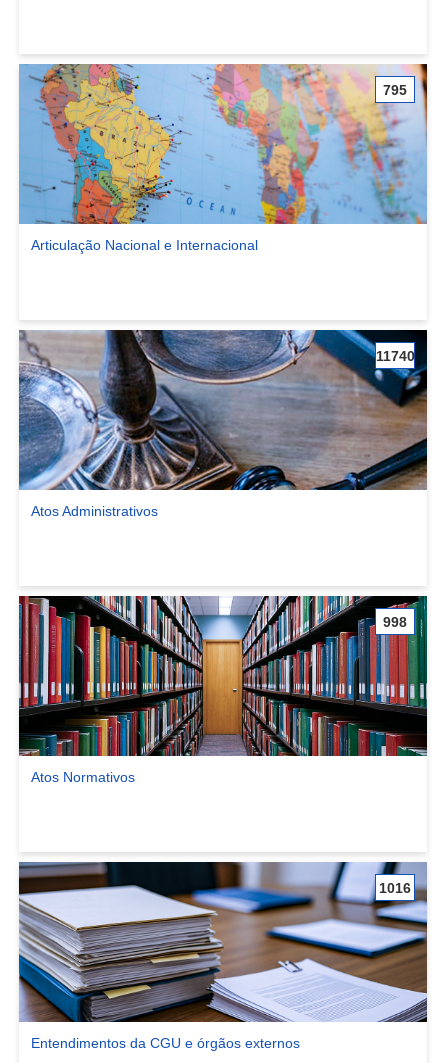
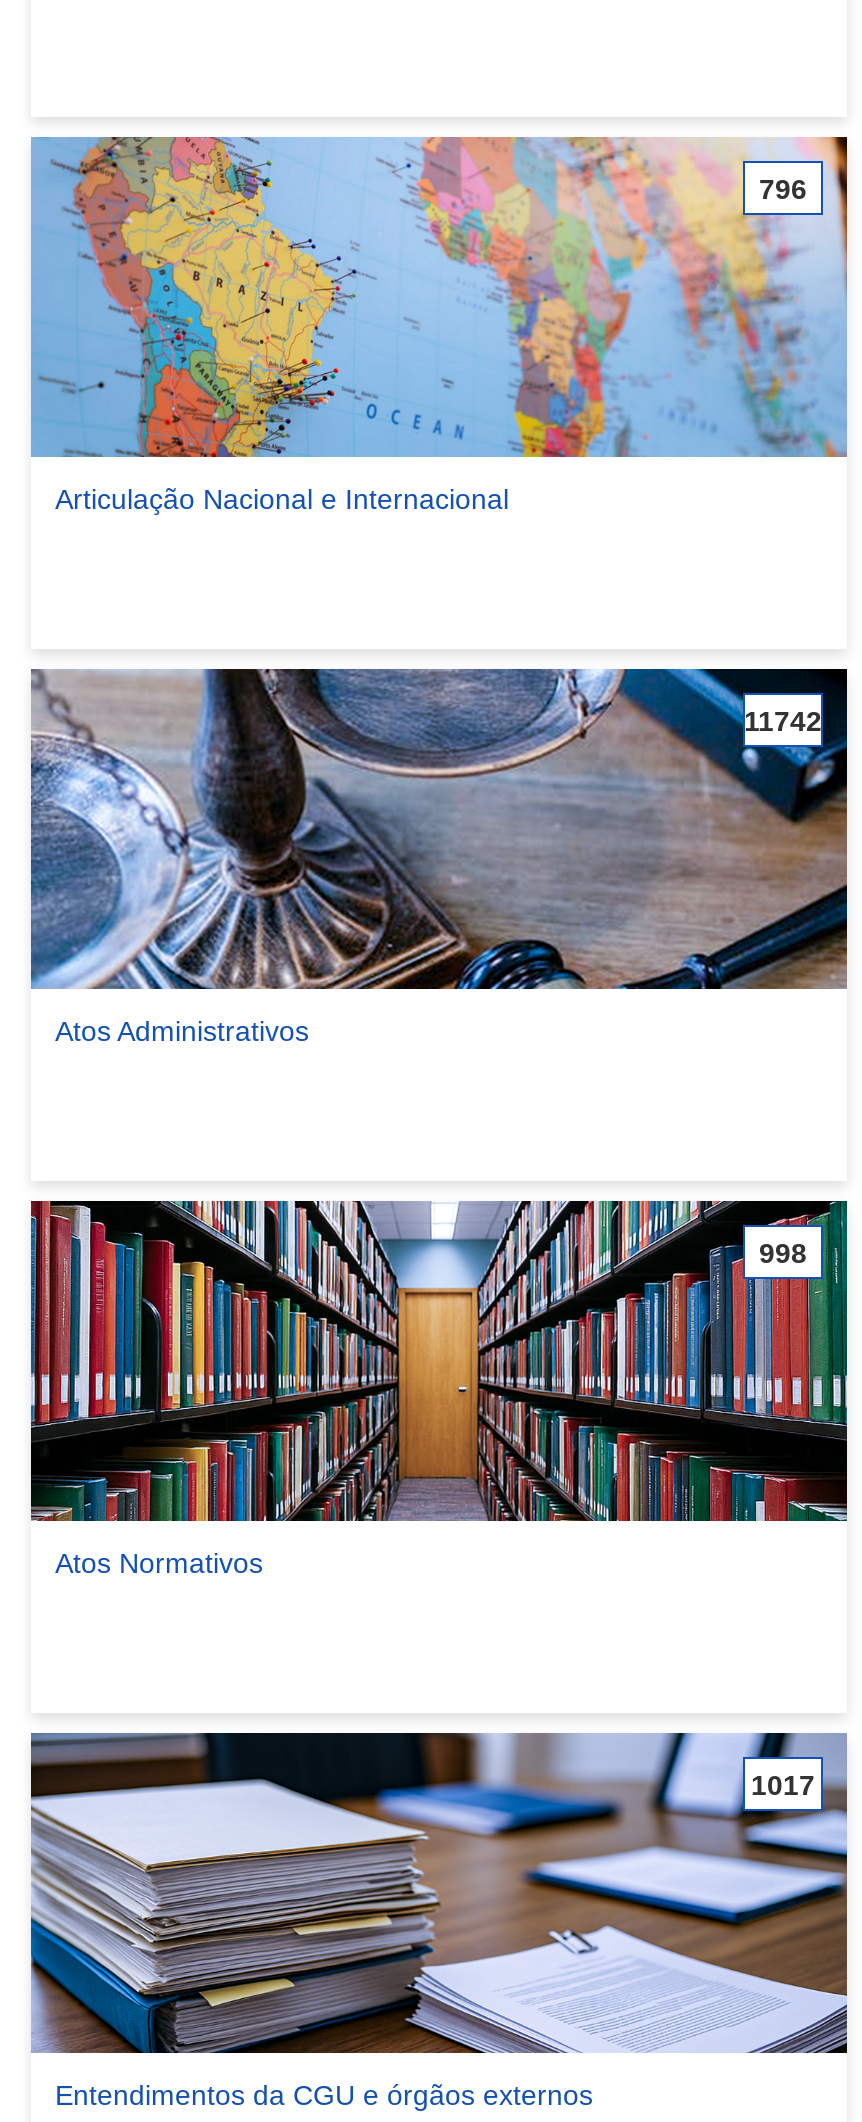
[383,81,407,97] 795 -> [759,172,807,204] 796
[375,347,414,363] 11740 -> [744,704,822,736] 11742
[379,879,411,895] 1016 -> [751,1768,815,1800] 1017

